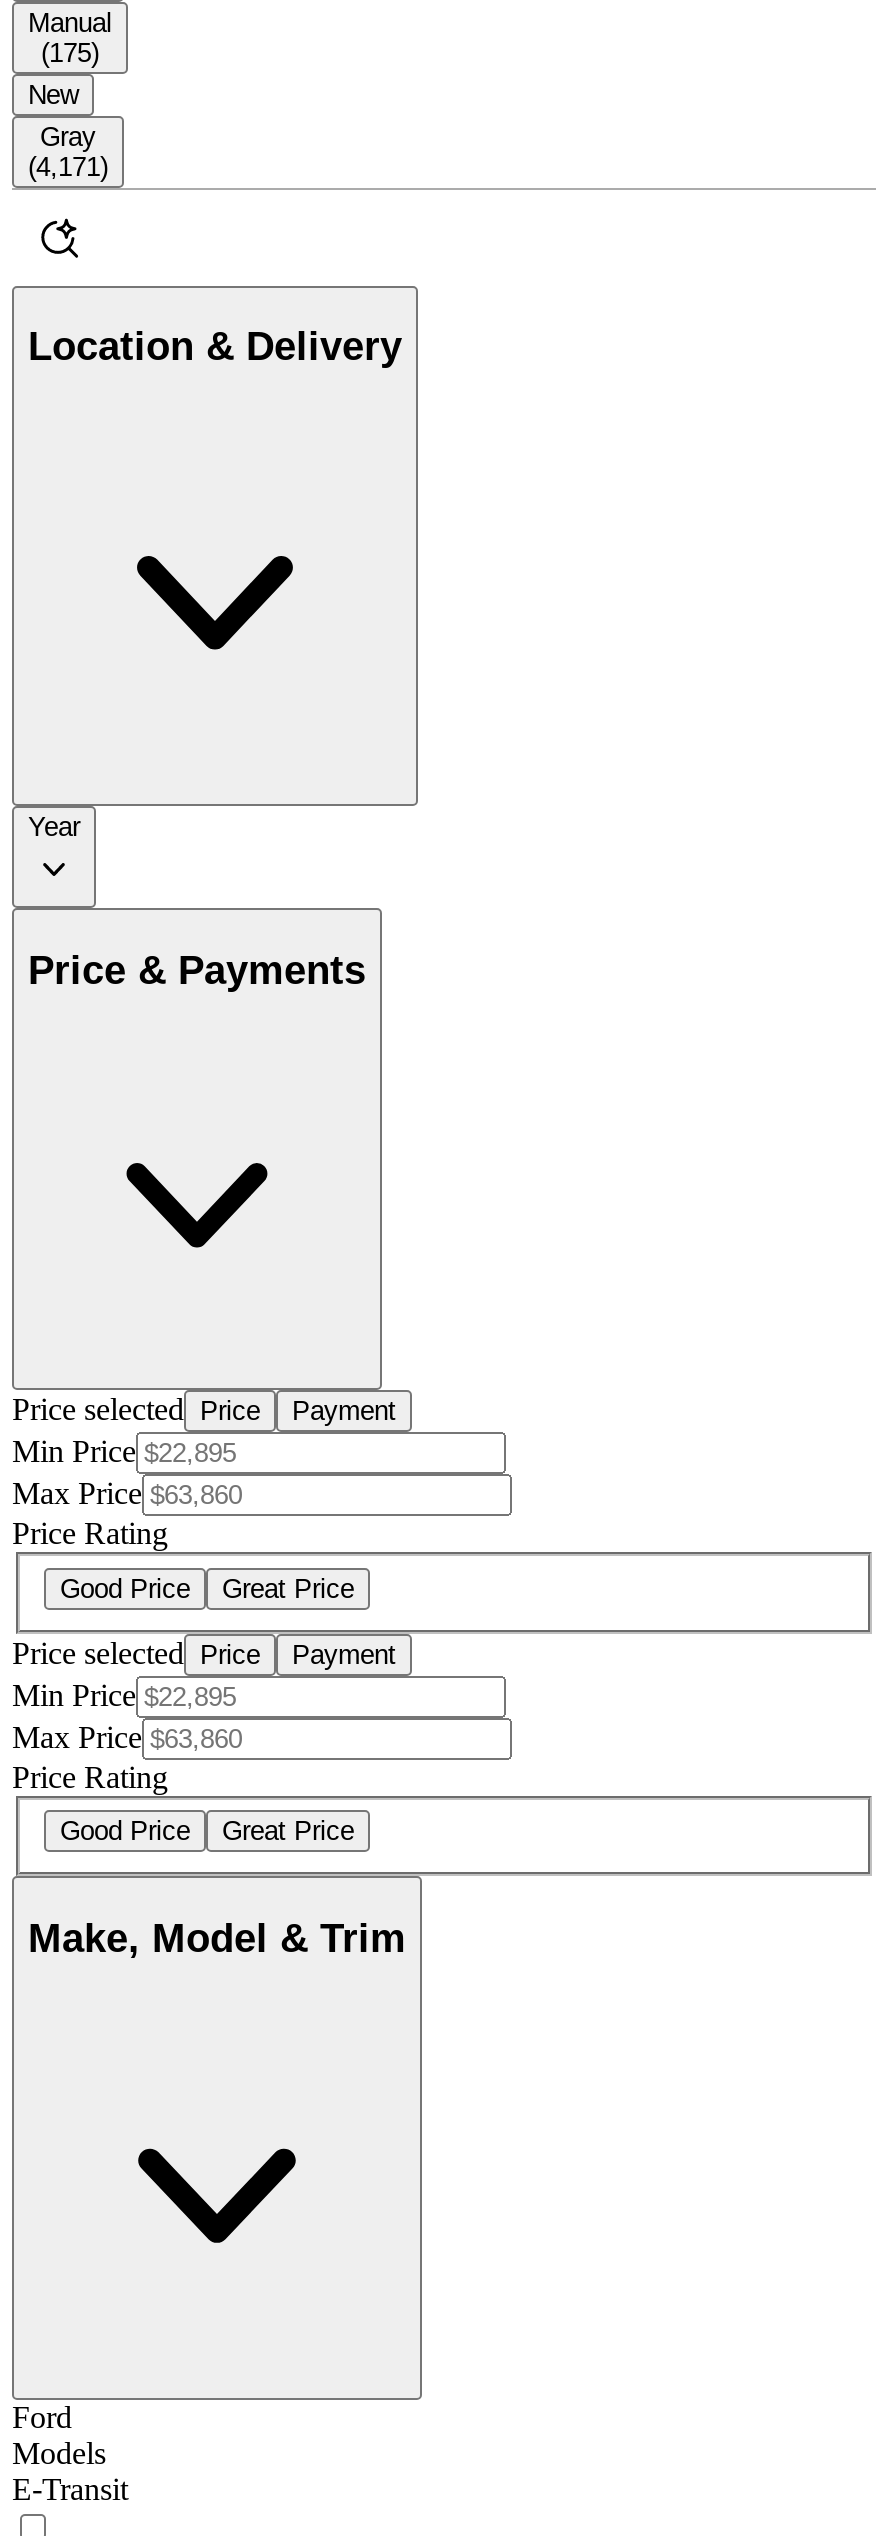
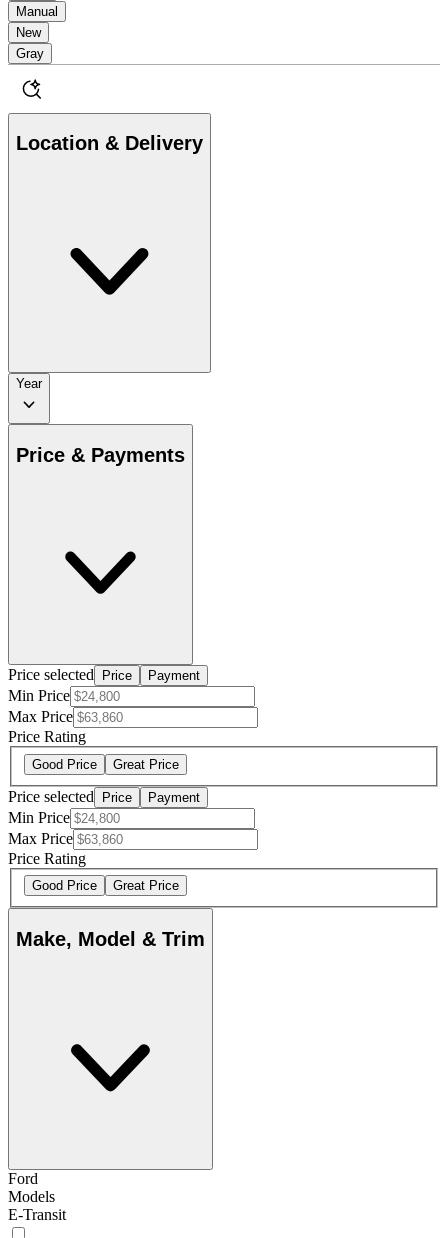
[41,38,99,68] (175) -> none
[28,152,108,182] (4,171) -> none

